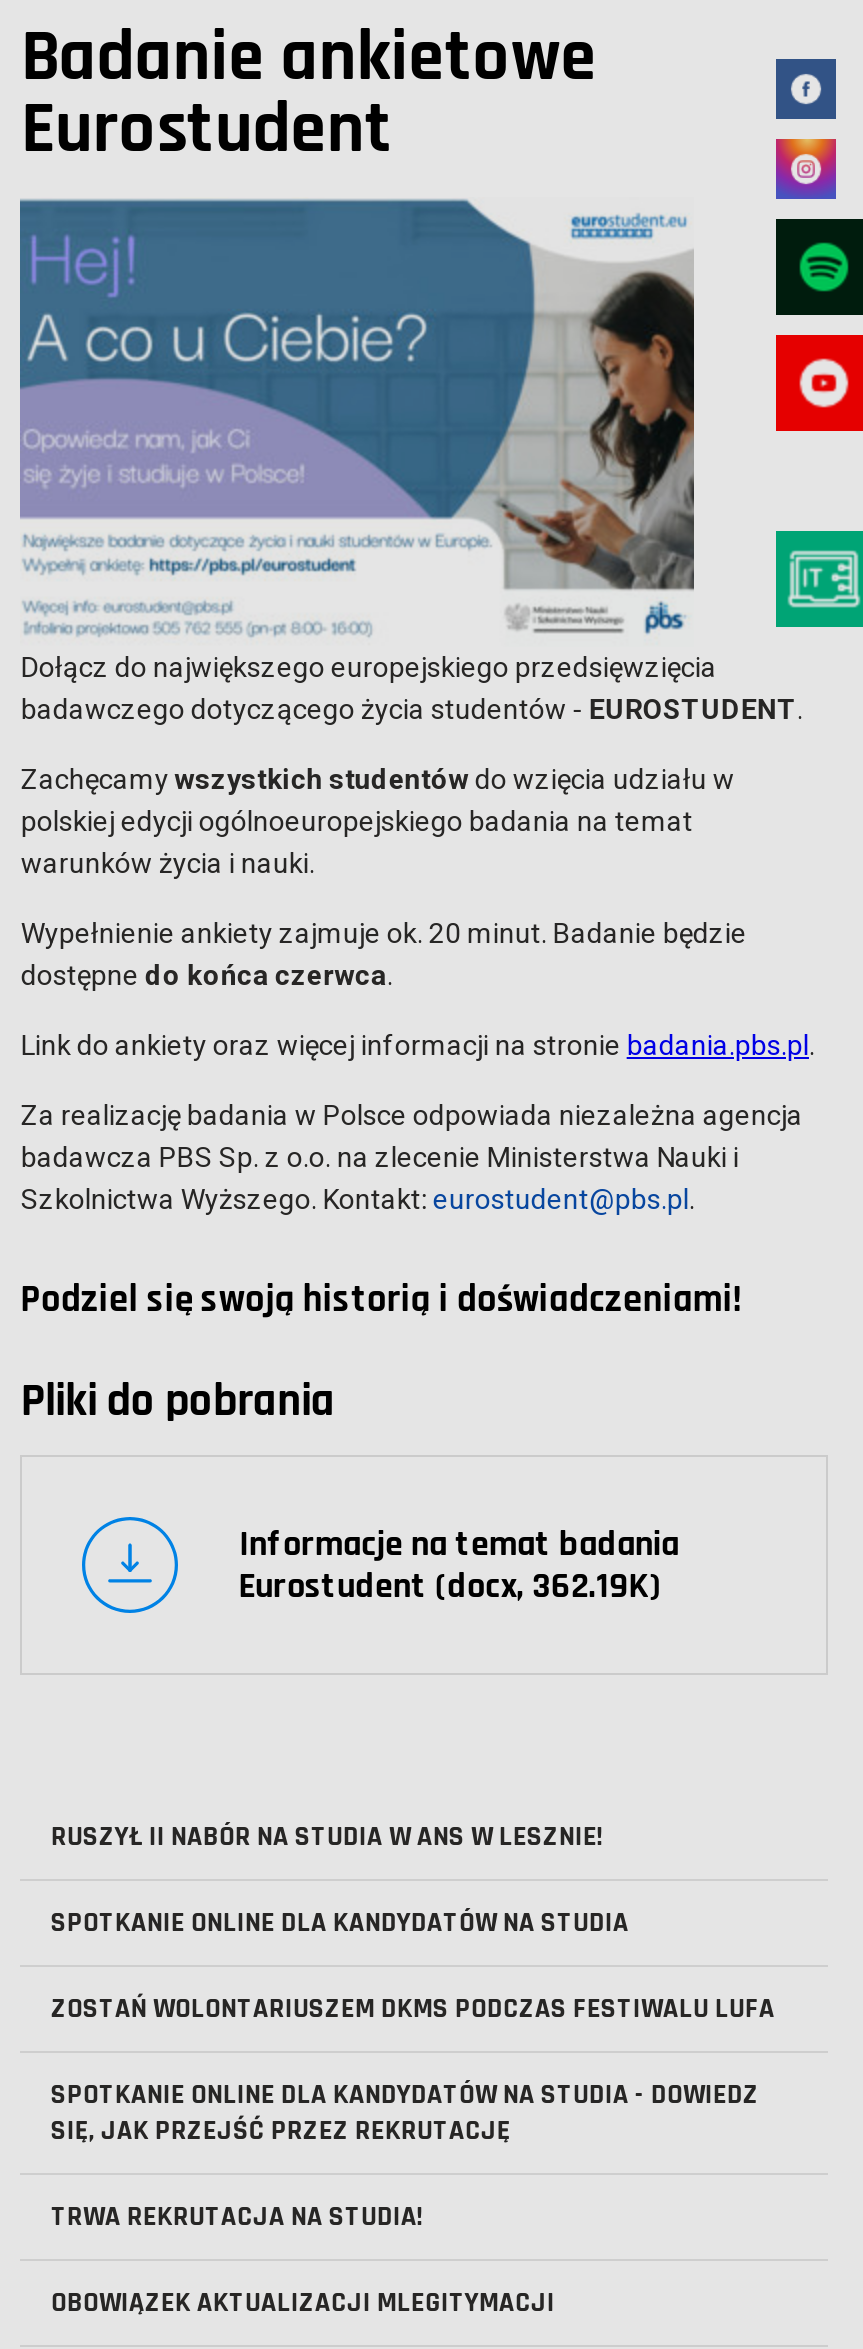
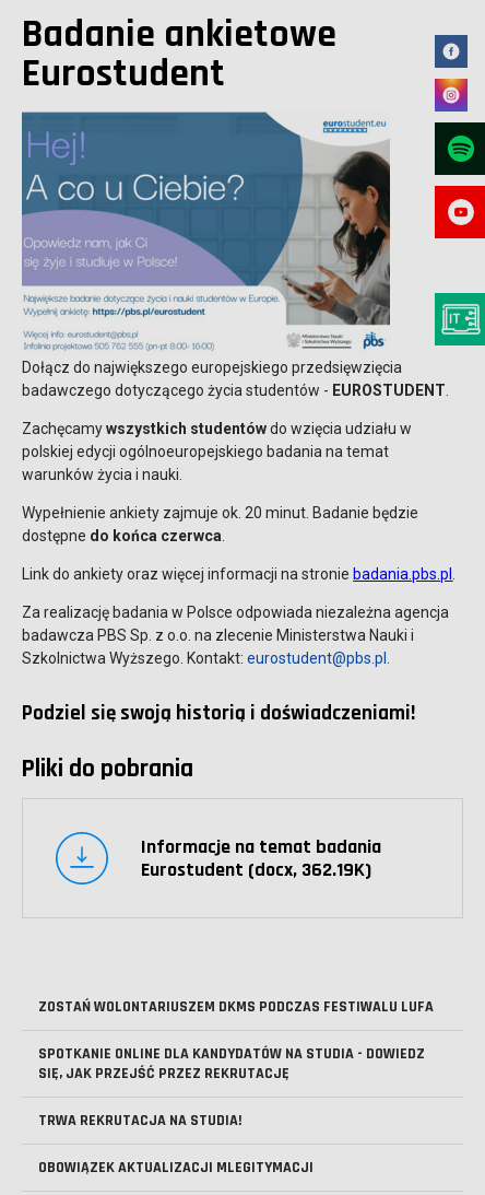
[51,1819,629,1941] RUSZYŁ II NABÓR NA STUDIA W ANS W LESZNIE! | SPOTKANIE ONLINE DLA KANDYDATÓW NA STUDIA -> none

